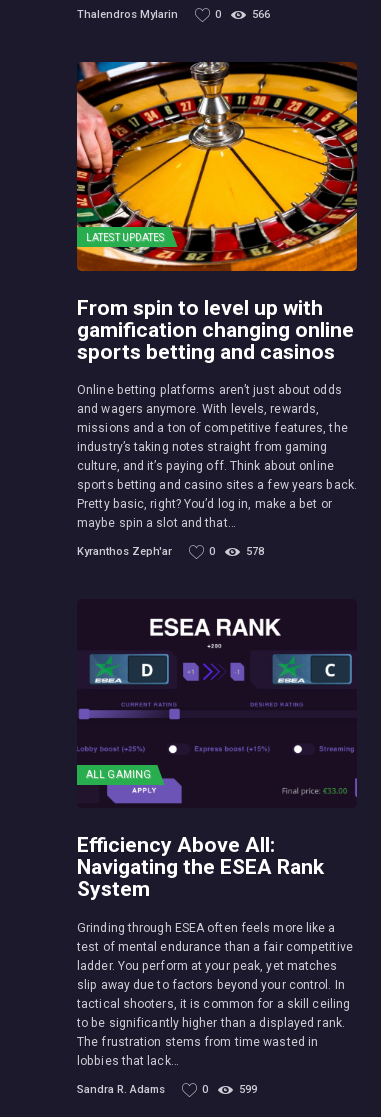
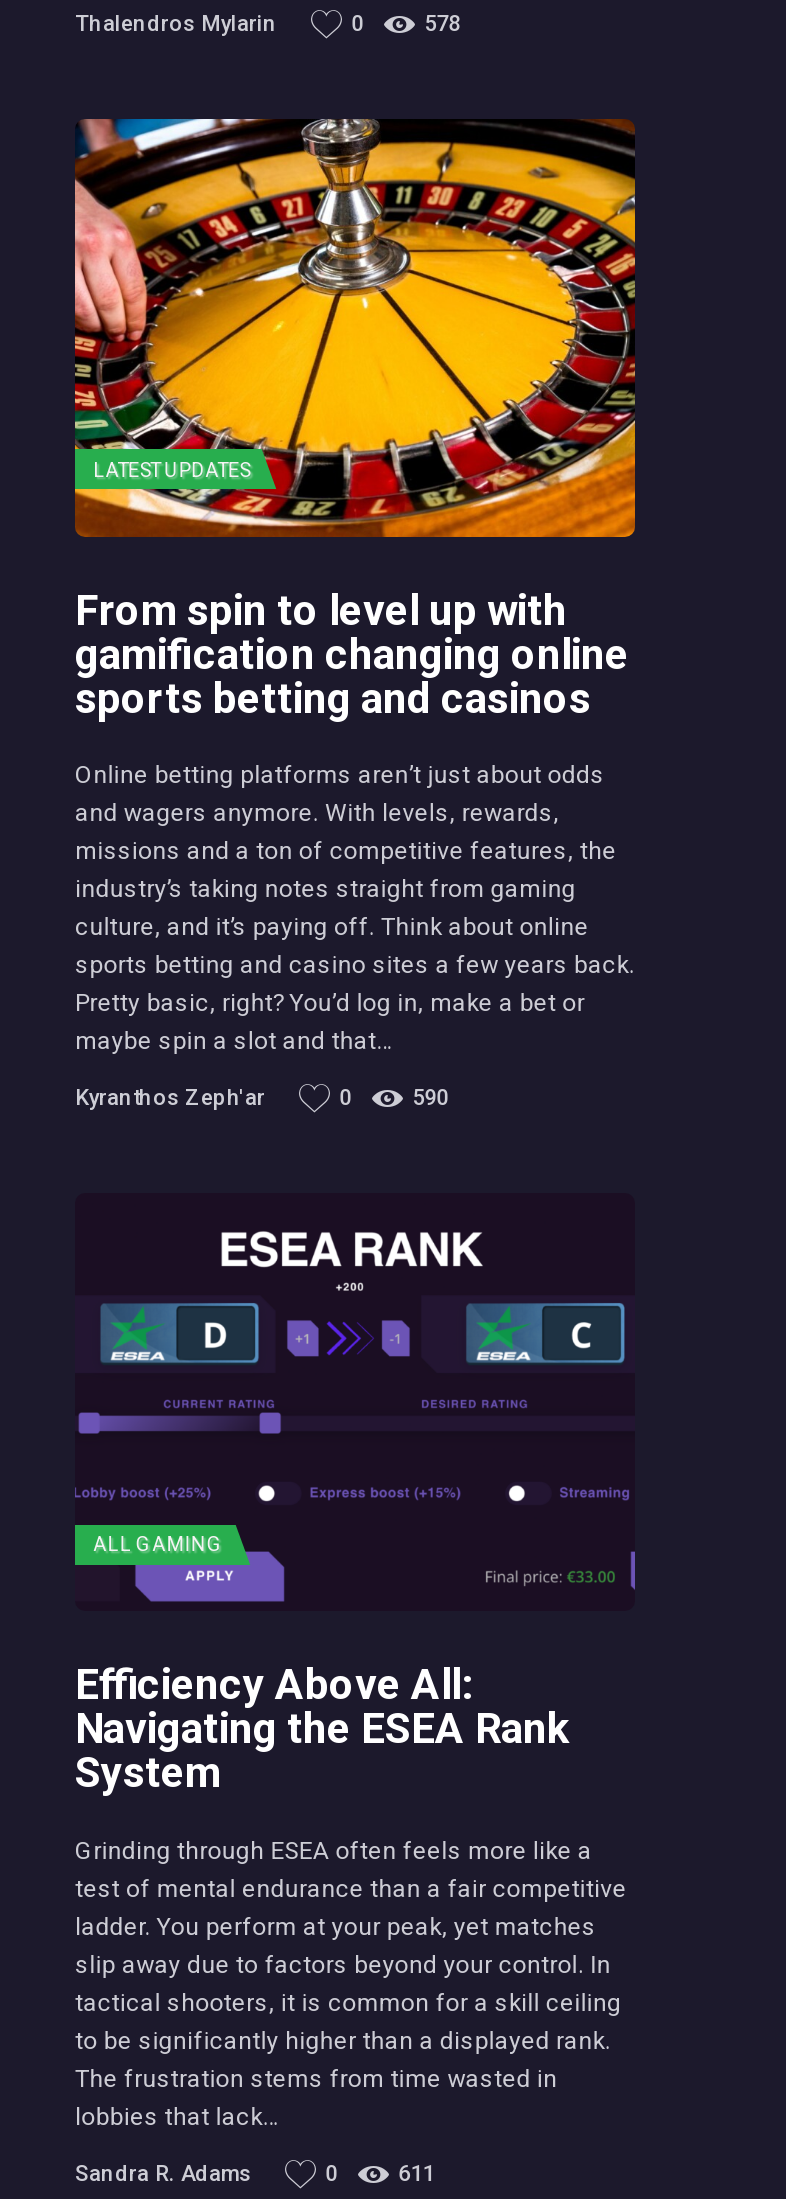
[252,8,270,21] 566 -> [424,11,460,37] 578
[246,545,264,558] 578 -> [412,1086,448,1112] 590
[239,1083,257,1096] 599 -> [398,2160,434,2186] 611

